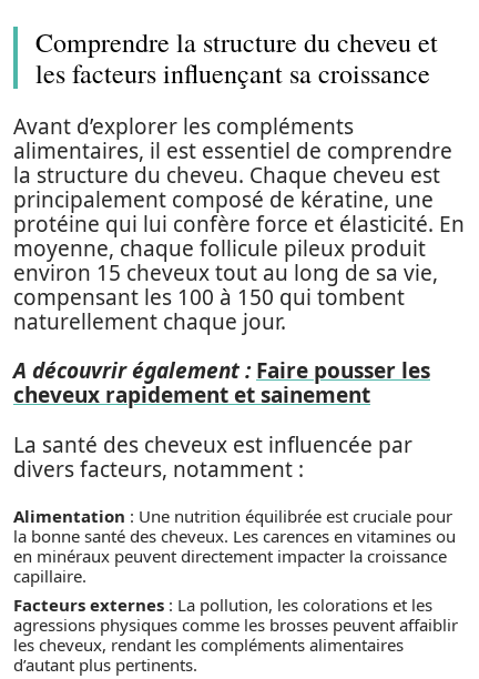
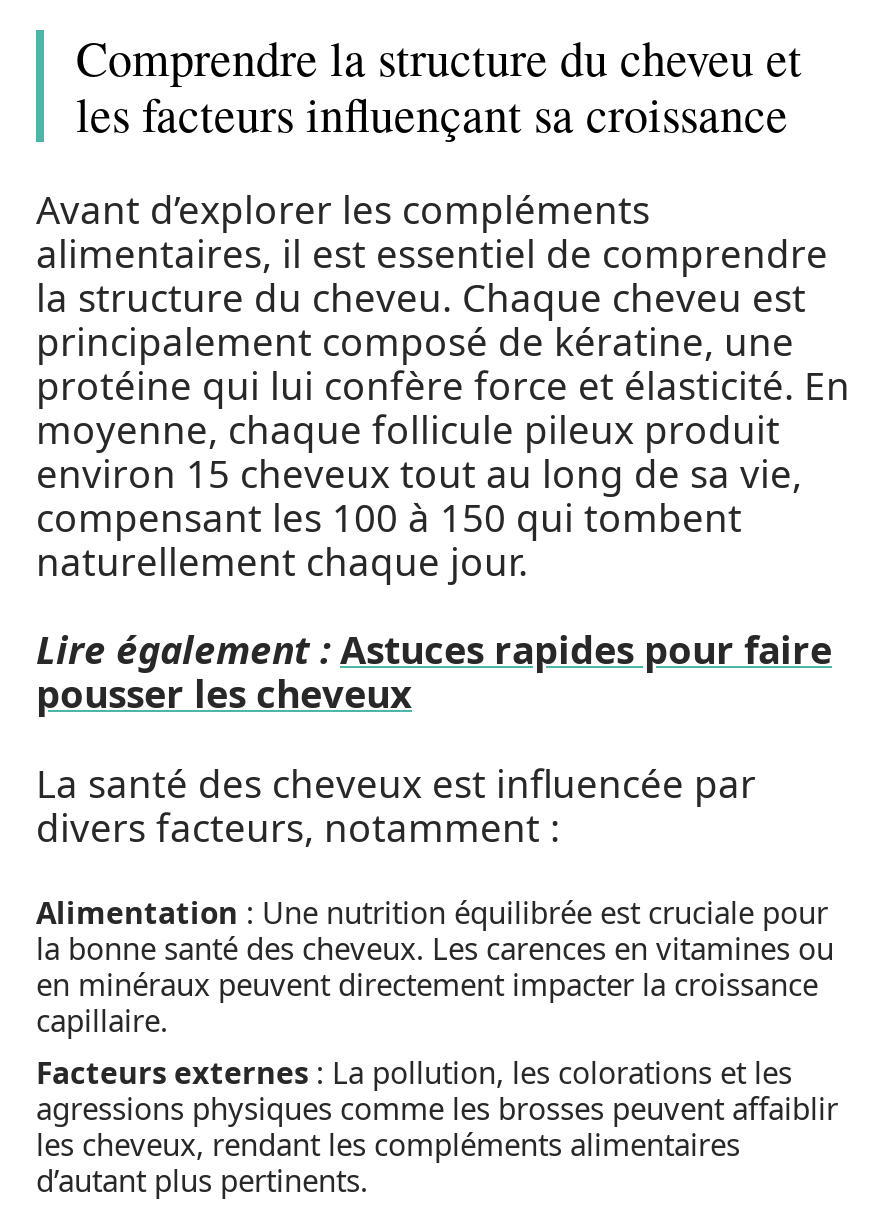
[13,356,430,409] A découvrir également : Faire pousser les | cheveux rapidement et sainement -> [36,624,832,720] Lire également : Astuces rapides pour faire | pousser les cheveux

